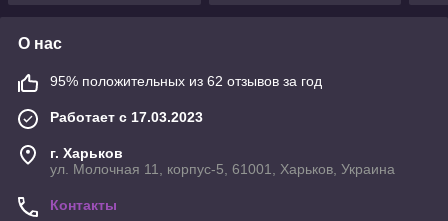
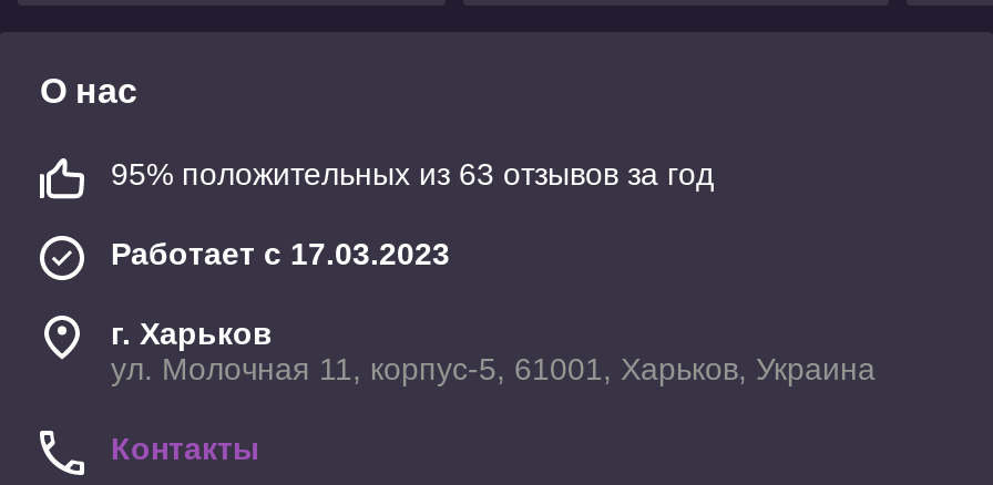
[50,73,322,89] 95% положительных из 62 отзывов за год -> [111,156,714,191] 95% положительных из 63 отзывов за год

